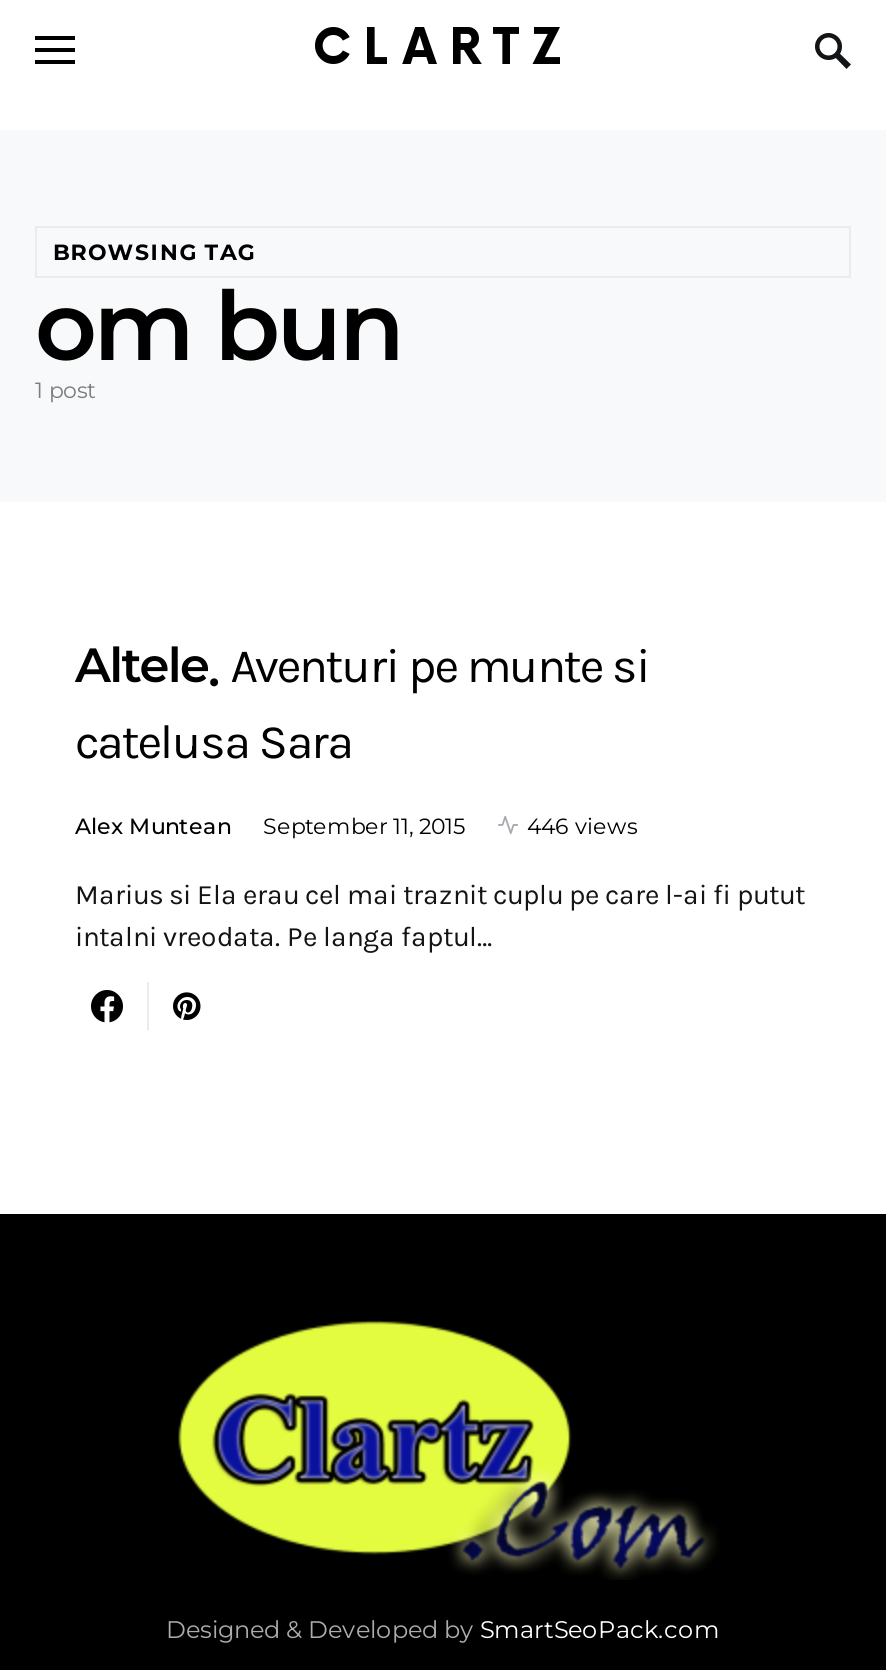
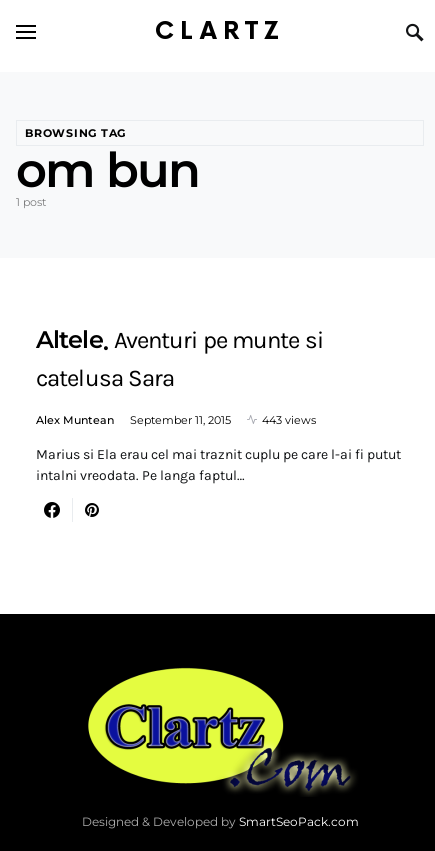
[527,811,637,839] 446 views -> [262,413,316,427] 443 views

